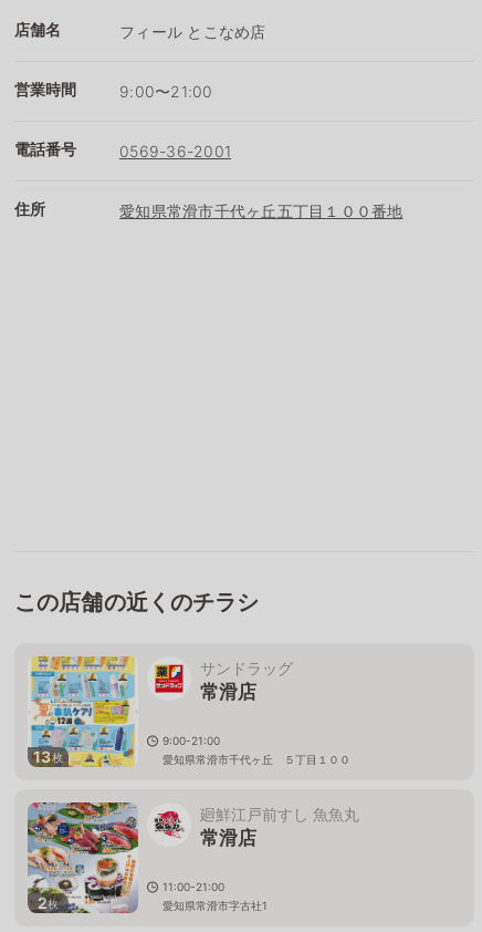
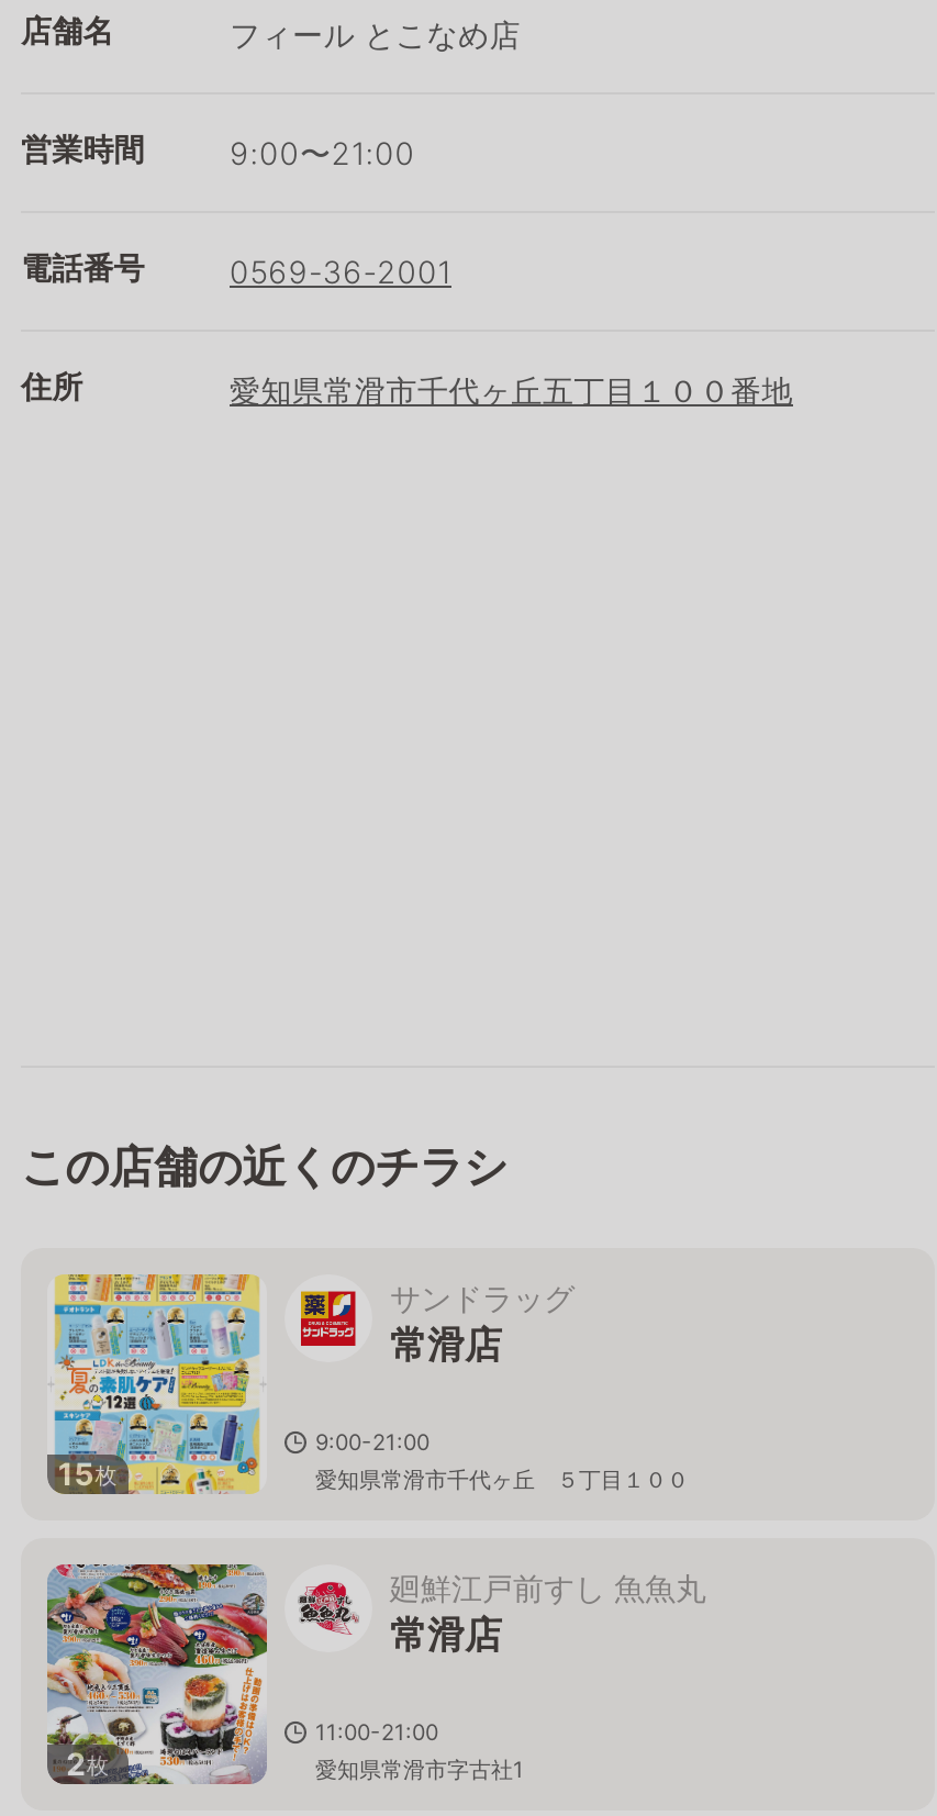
[33,747,63,766] 13枚 -> [58,1454,118,1492] 15枚

